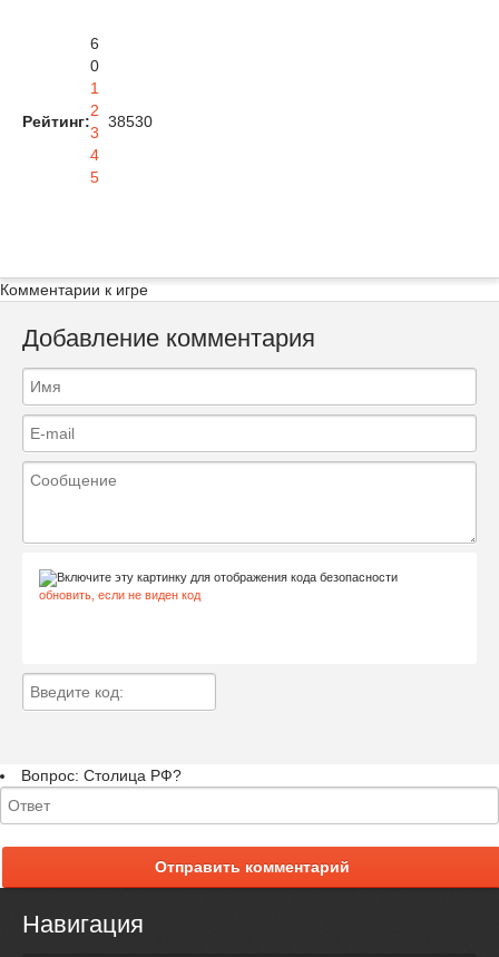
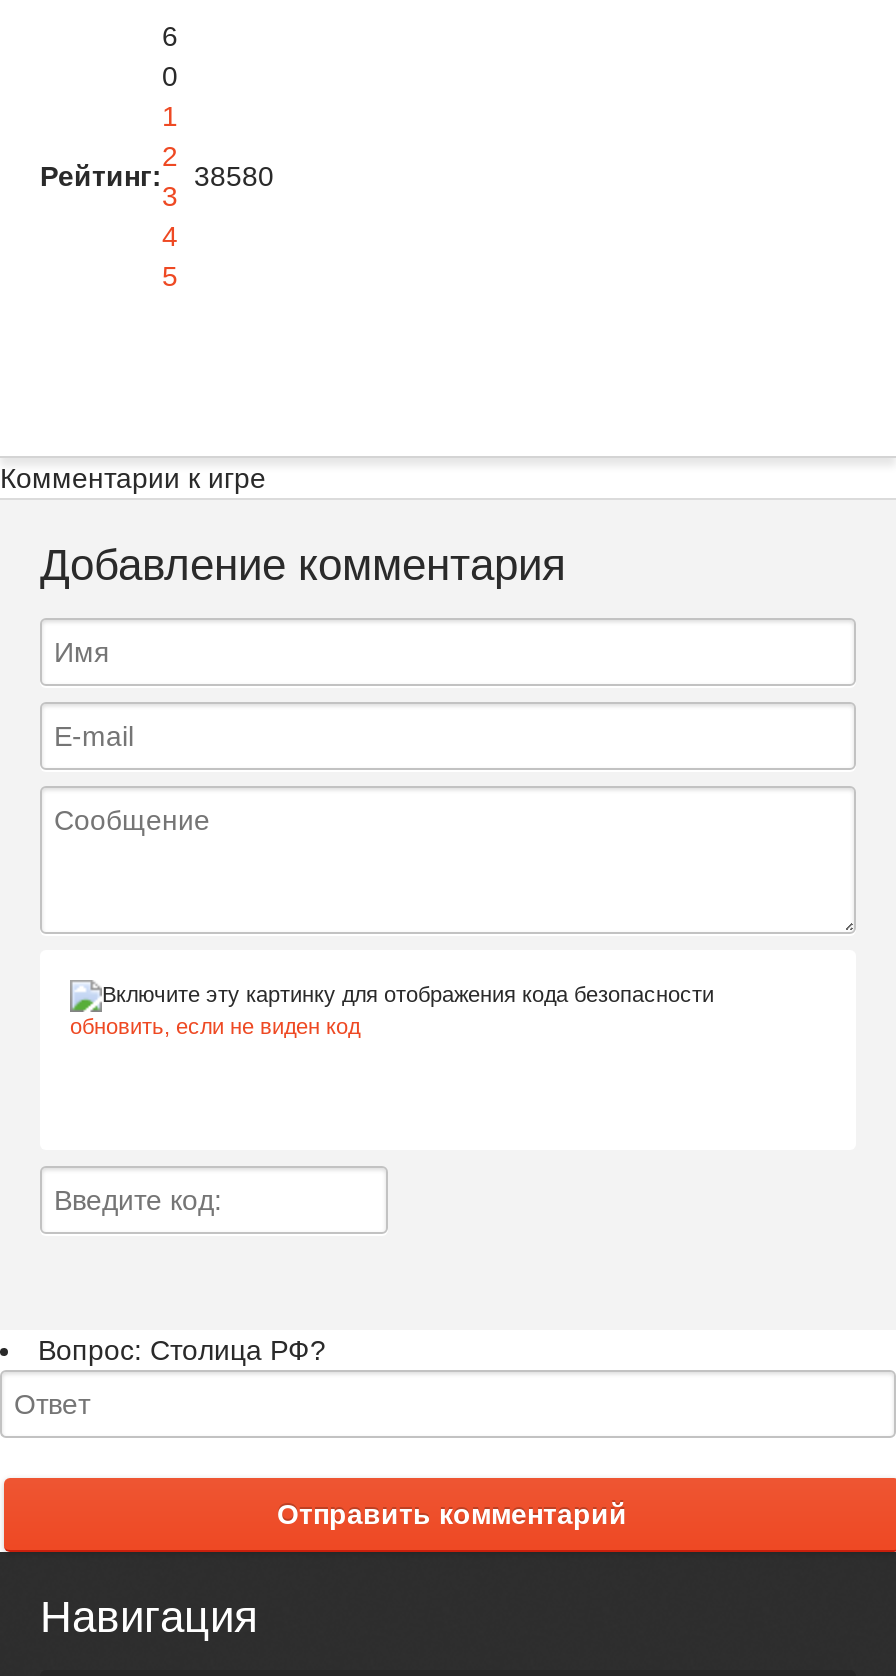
[22,113,153,130] Рейтинг: 38530 -> [40,160,274,192] Рейтинг: 38580

